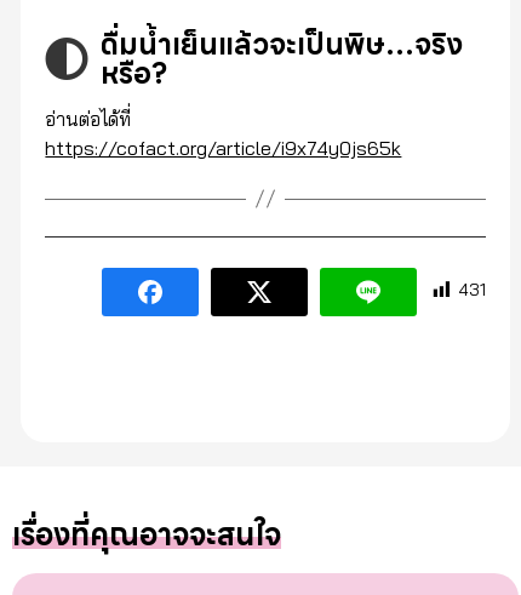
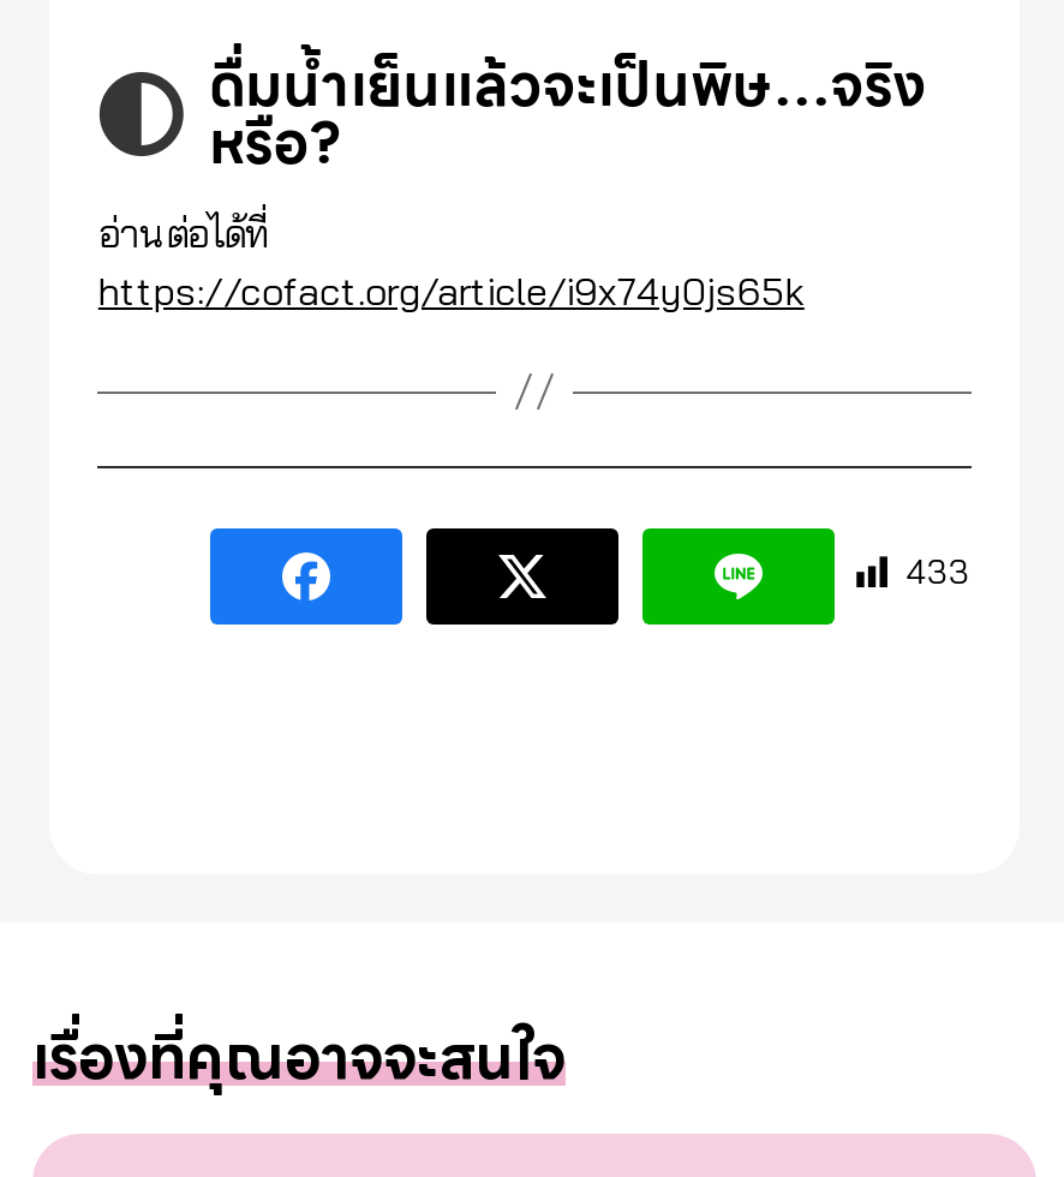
[458,279,485,301] 431 -> [906,550,971,593] 433

